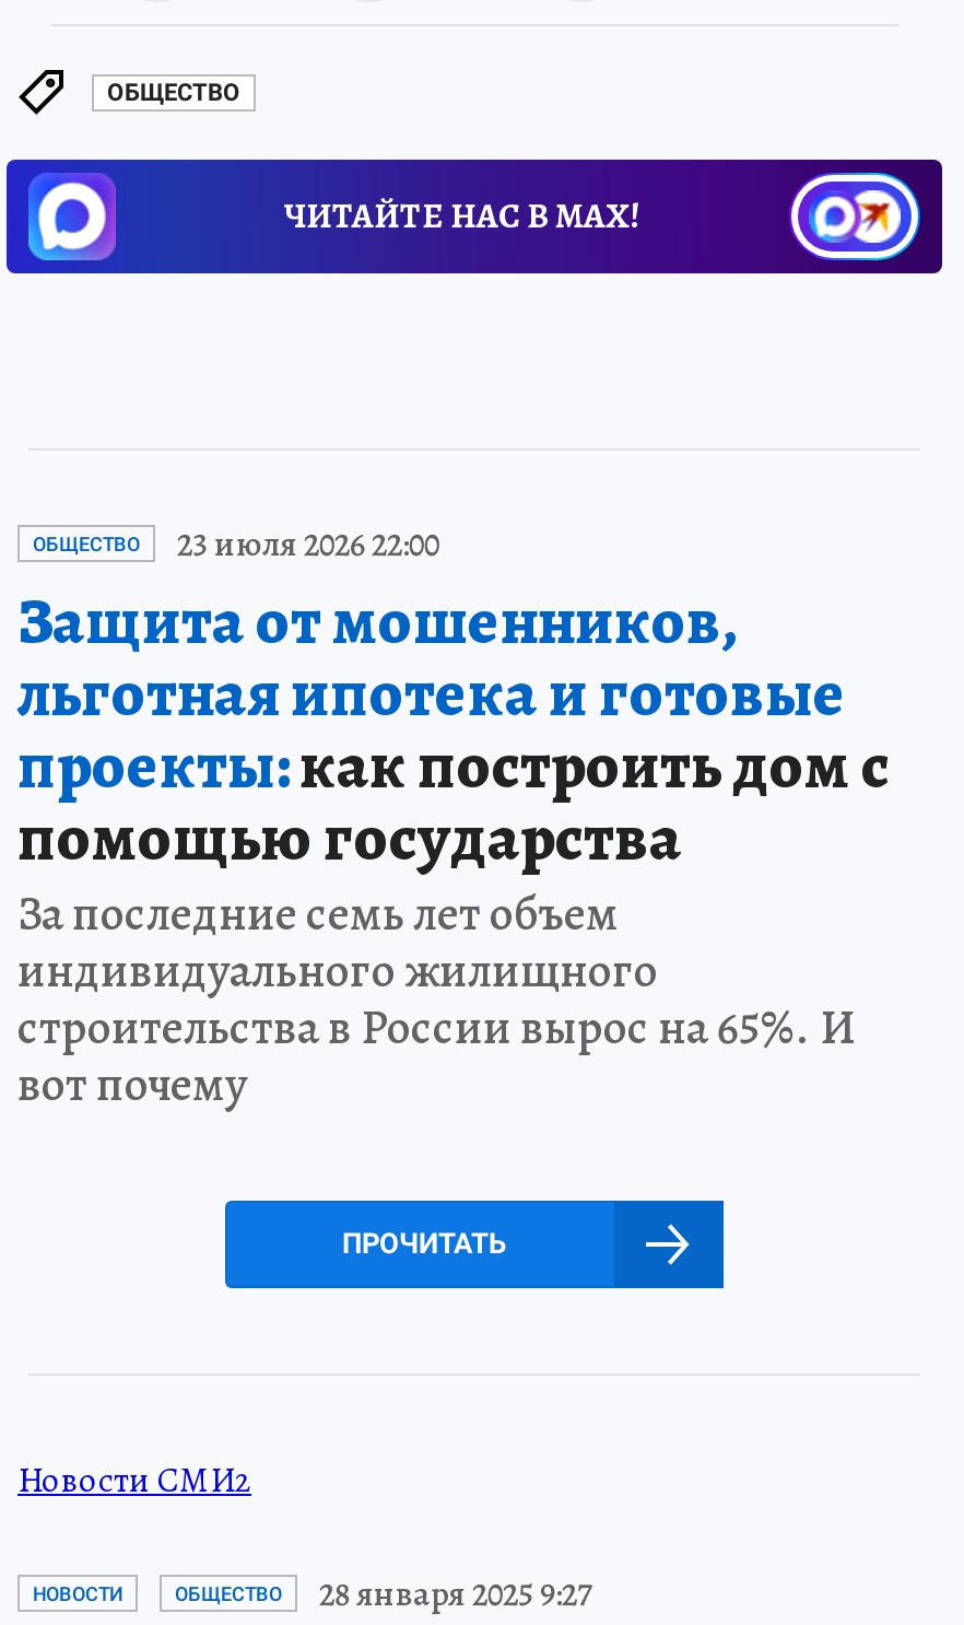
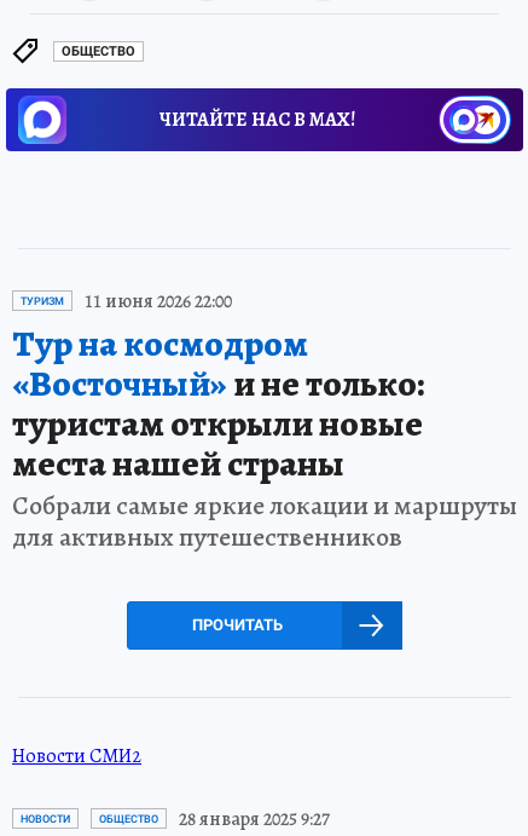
[17,520,890,1117] ОБЩЕСТВО | 23 июля 2026 22:00 | Защита от мошенников, | льготная ипотека и готовые | проекты:как построить дом с | помощью государства | За последние семь лет объем | индивидуального жилищного | строительства в России вырос на 65%. И | вот почему -> [12,288,517,555] ТУРИЗМ | 11 июня 2026 22:00 | Тур на космодром | «Восточный»и не только: | туристам открыли новые | места нашей страны | Собрали самые яркие локации и маршруты | для активных путешественников

